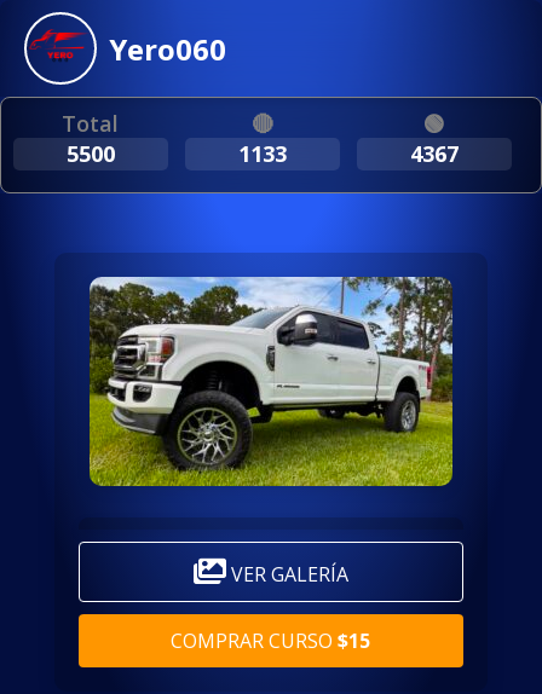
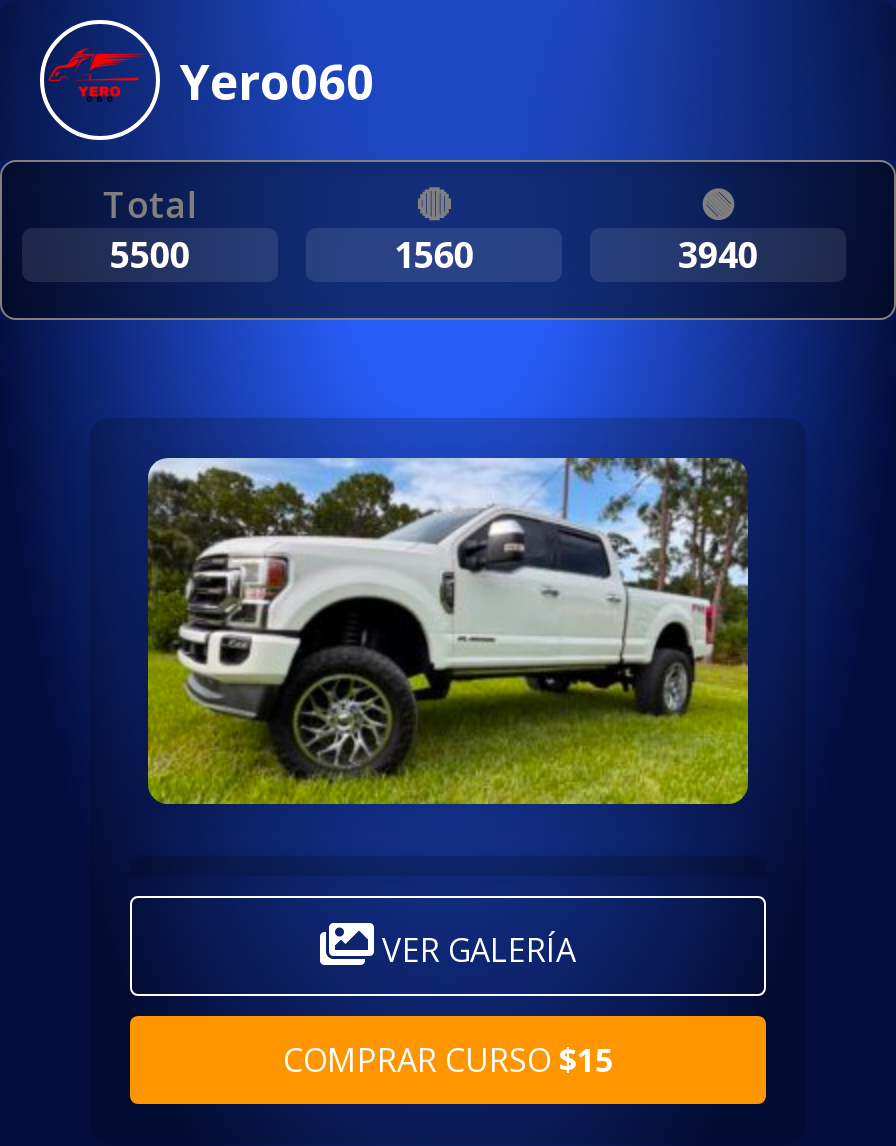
[238,139,287,168] 1133 -> [394,230,474,278] 1560
[410,139,458,168] 4367 -> [678,230,758,278] 3940

